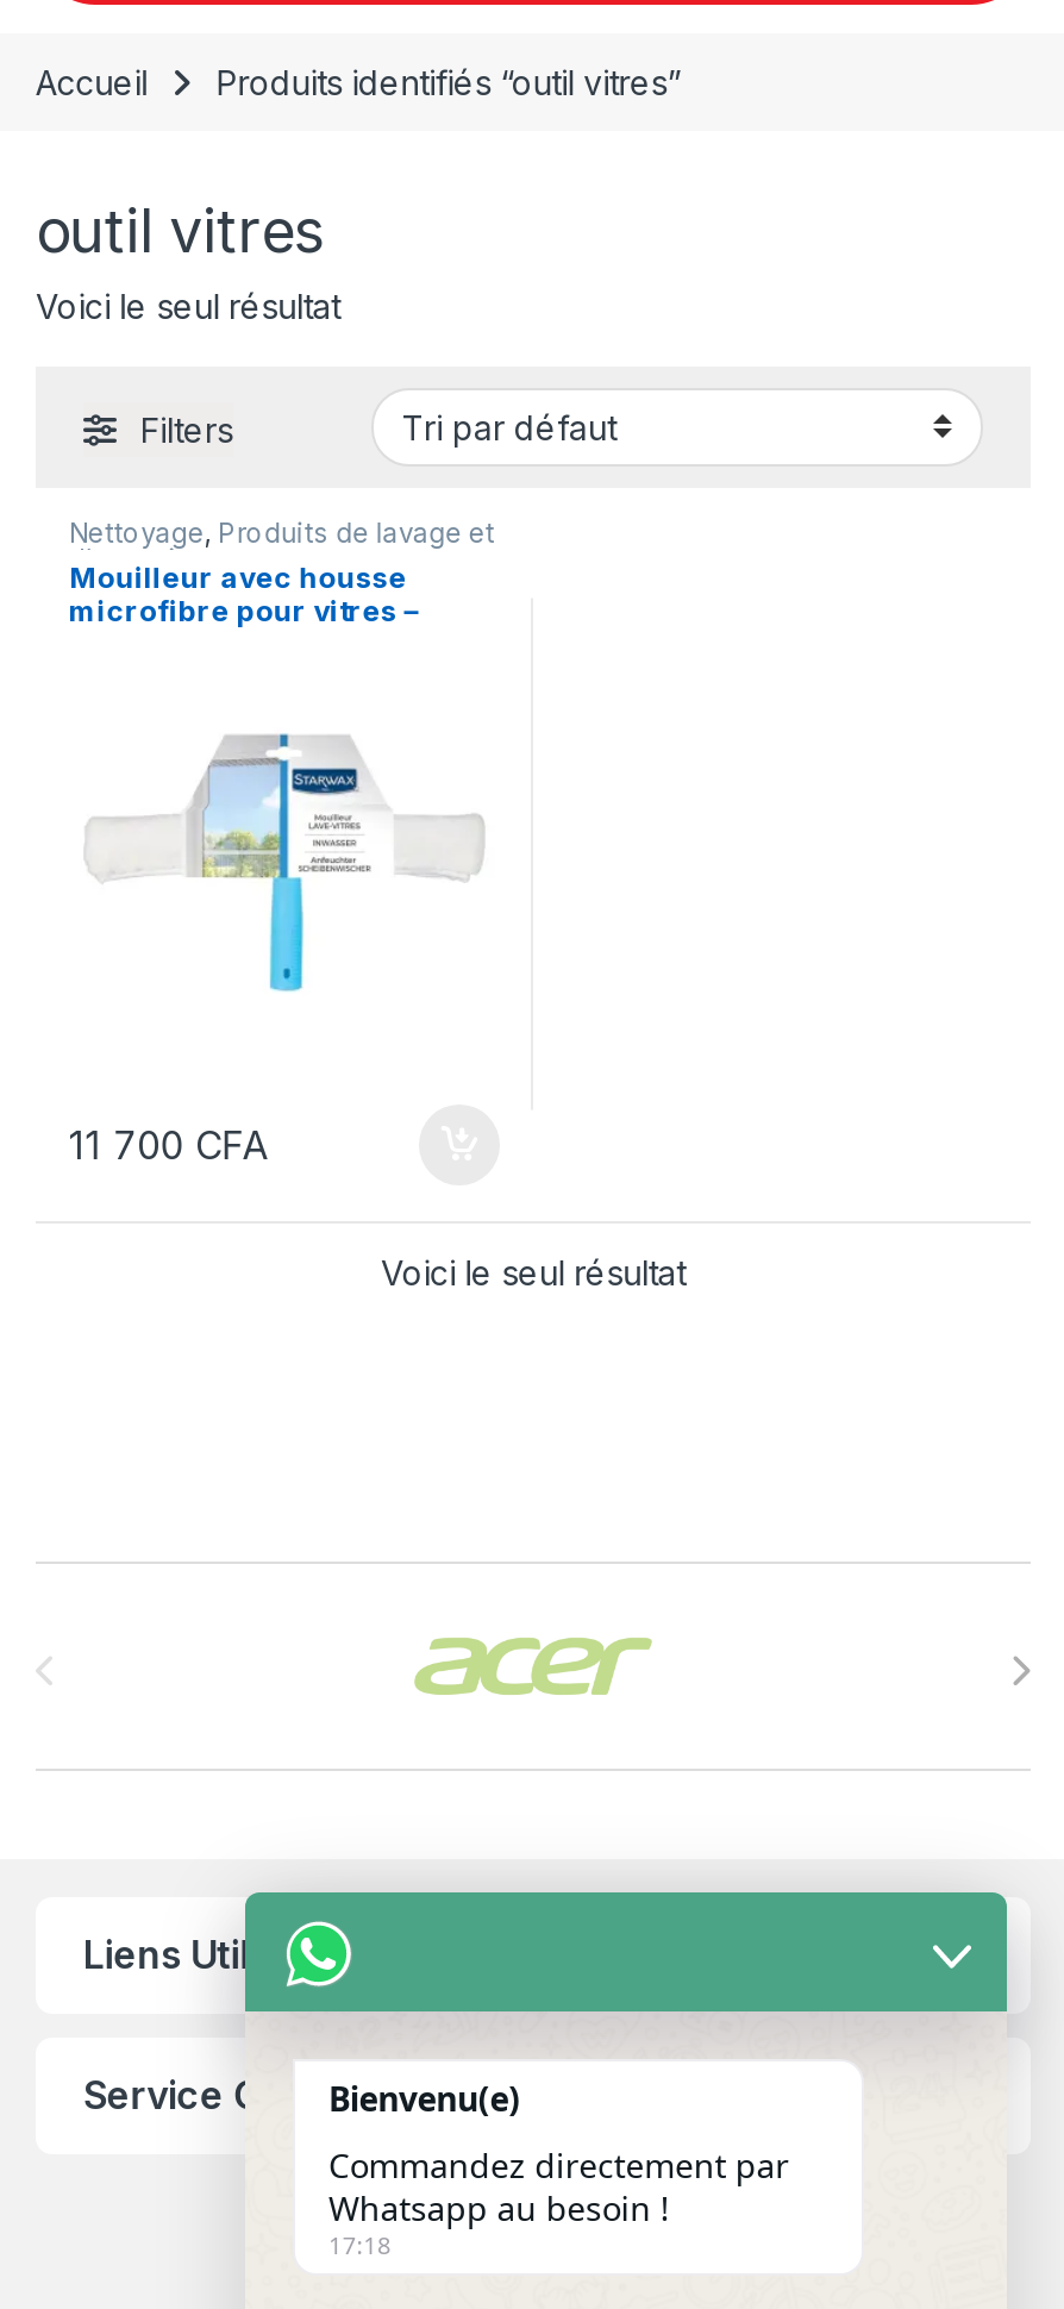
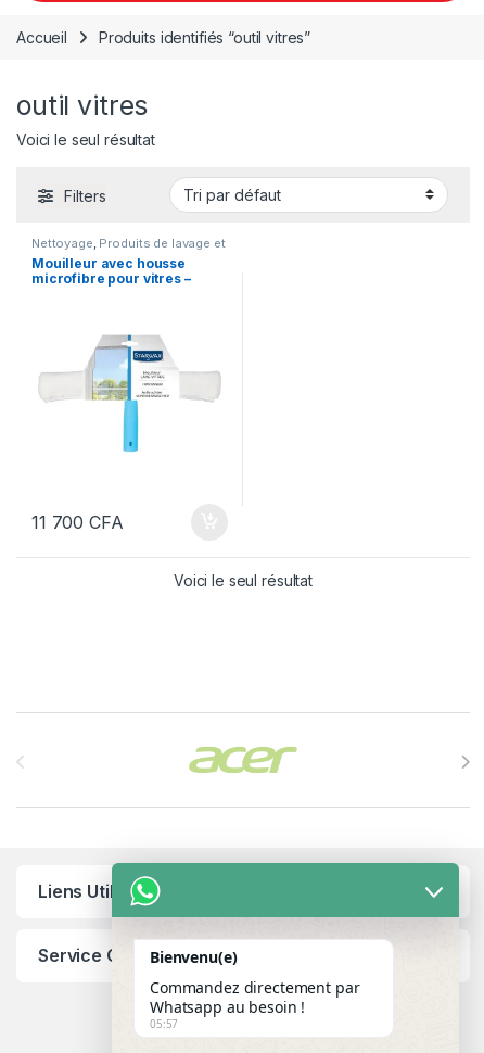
[328,2228,391,2261] 17:18 -> [150,1016,178,1031] 05:57

